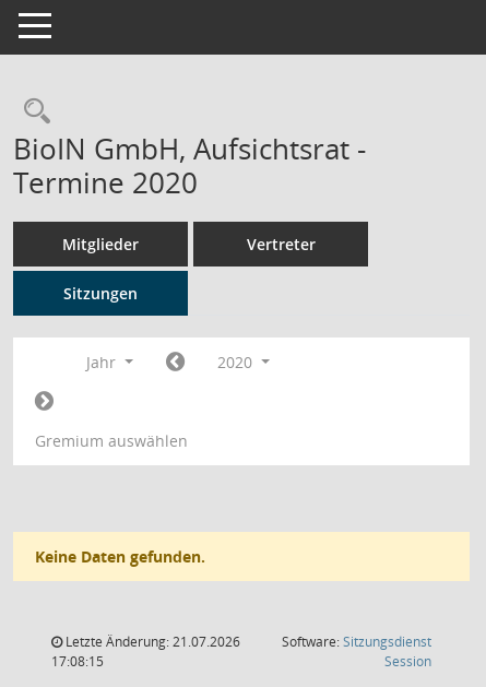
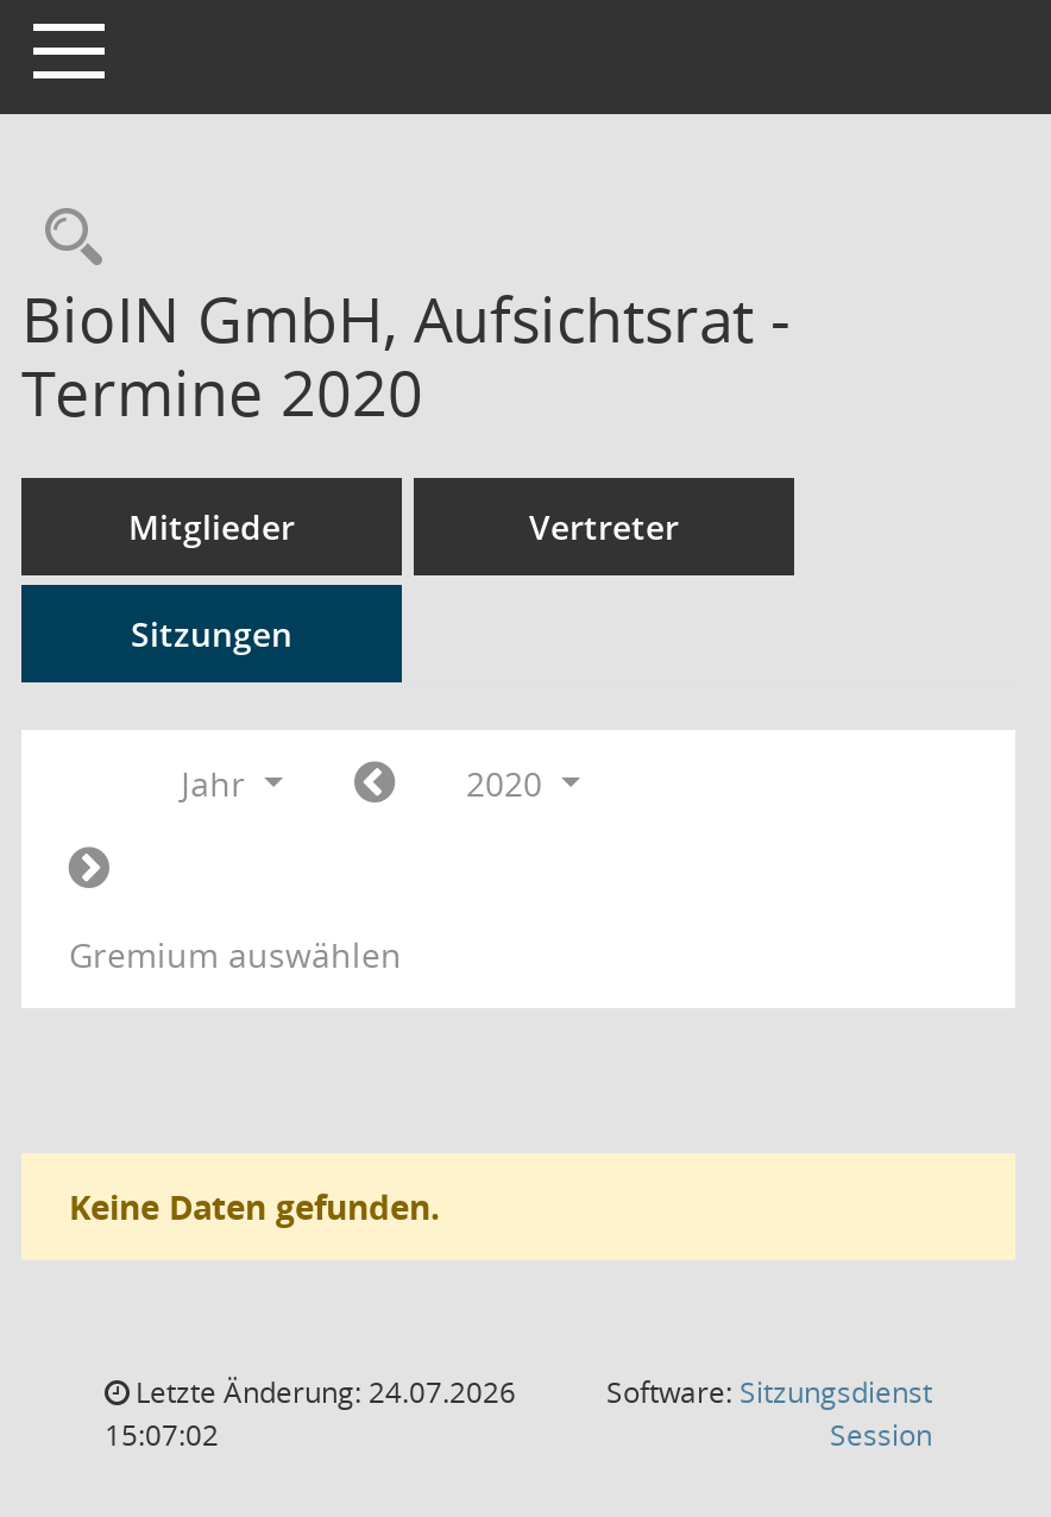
[62,632,240,651] Letzte Änderung: 21.07.2026 -> [128,1372,516,1412] Letzte Änderung: 24.07.2026
[51,652,104,671] 17:08:15 -> [105,1415,219,1455] 15:07:02

